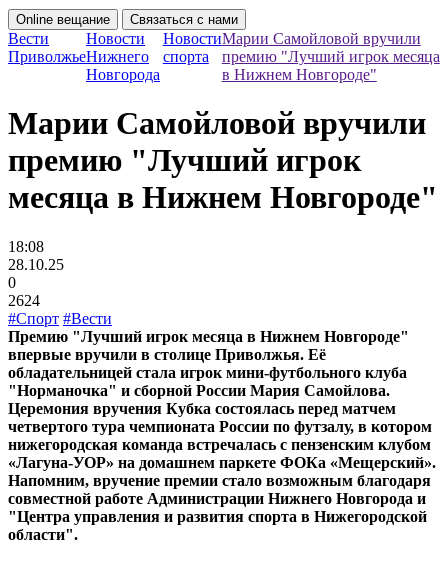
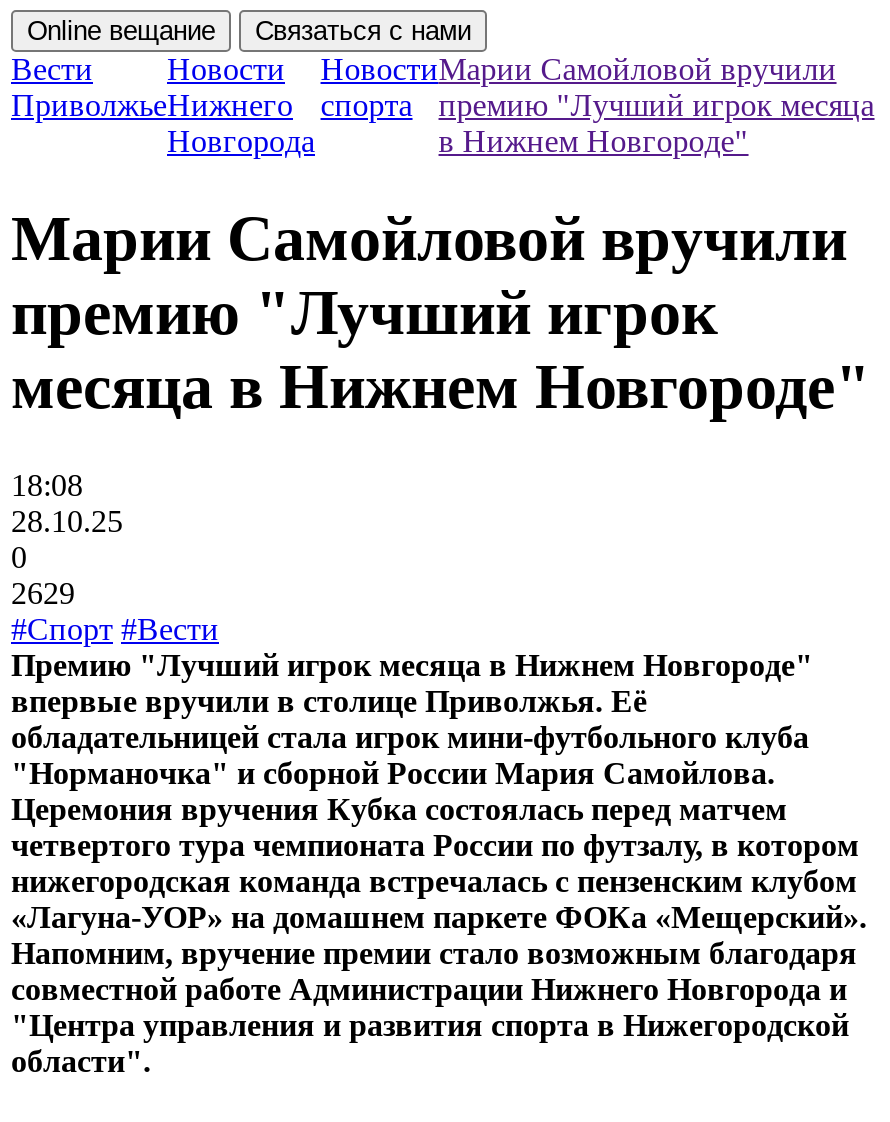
[8,292,40,309] 2624 -> [11,576,75,610] 2629

